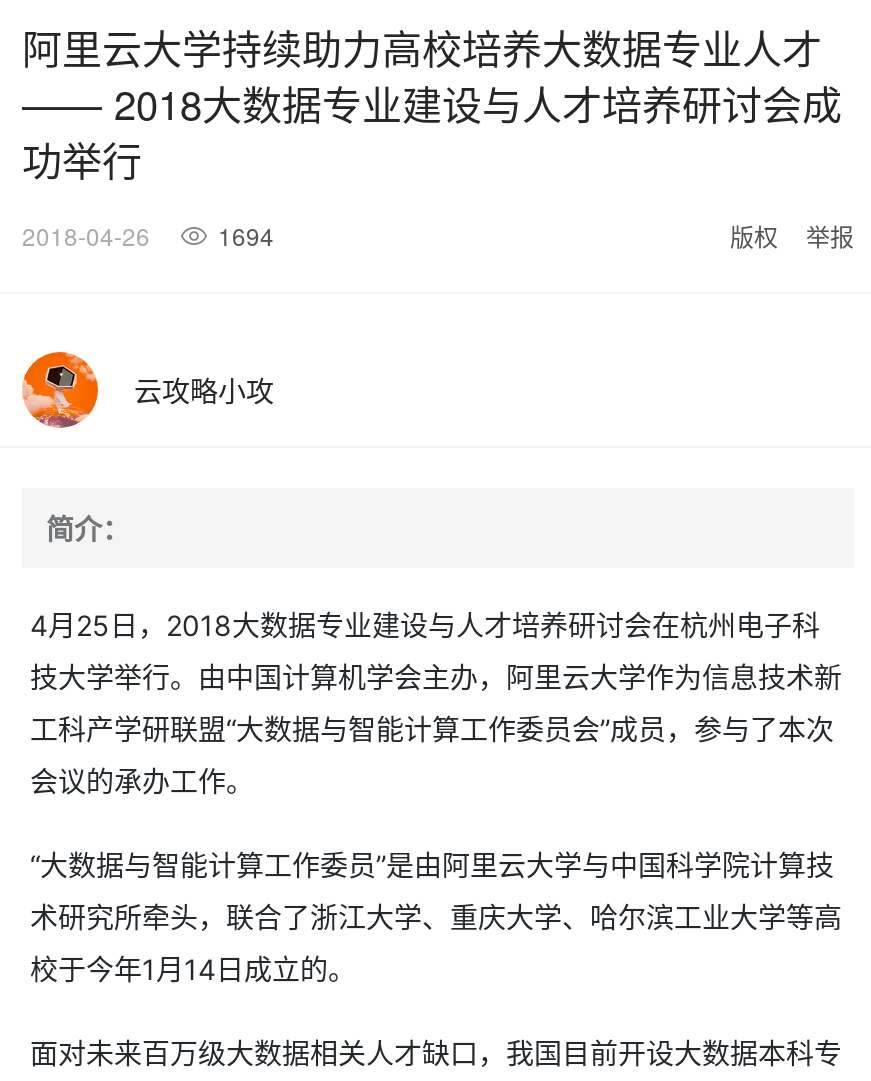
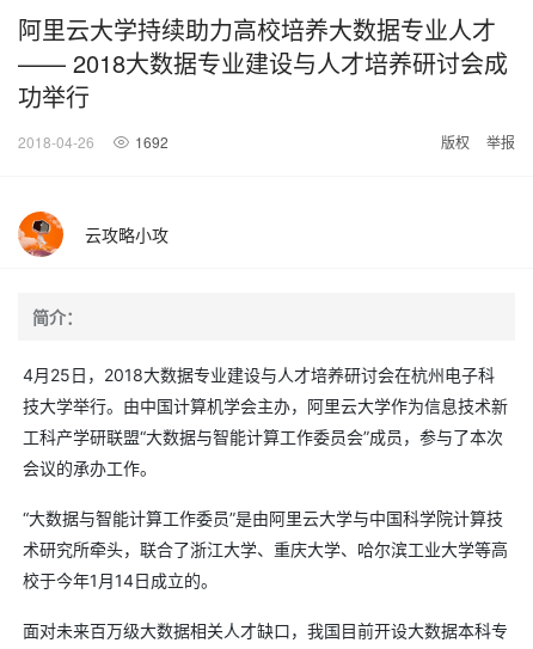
[22,218,274,252] 2018-04-26 1694 -> [18,131,169,152] 2018-04-26 1692

